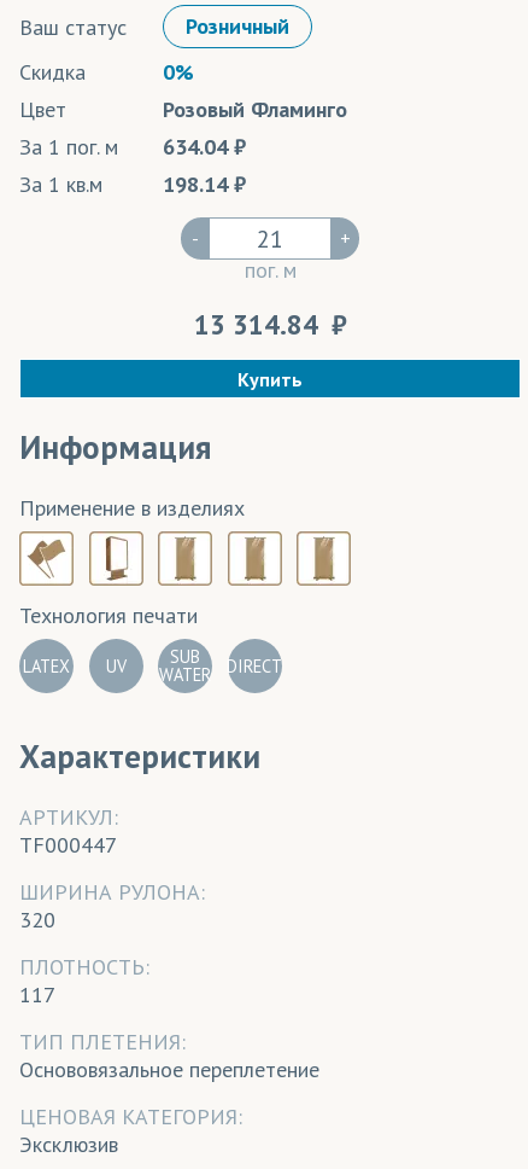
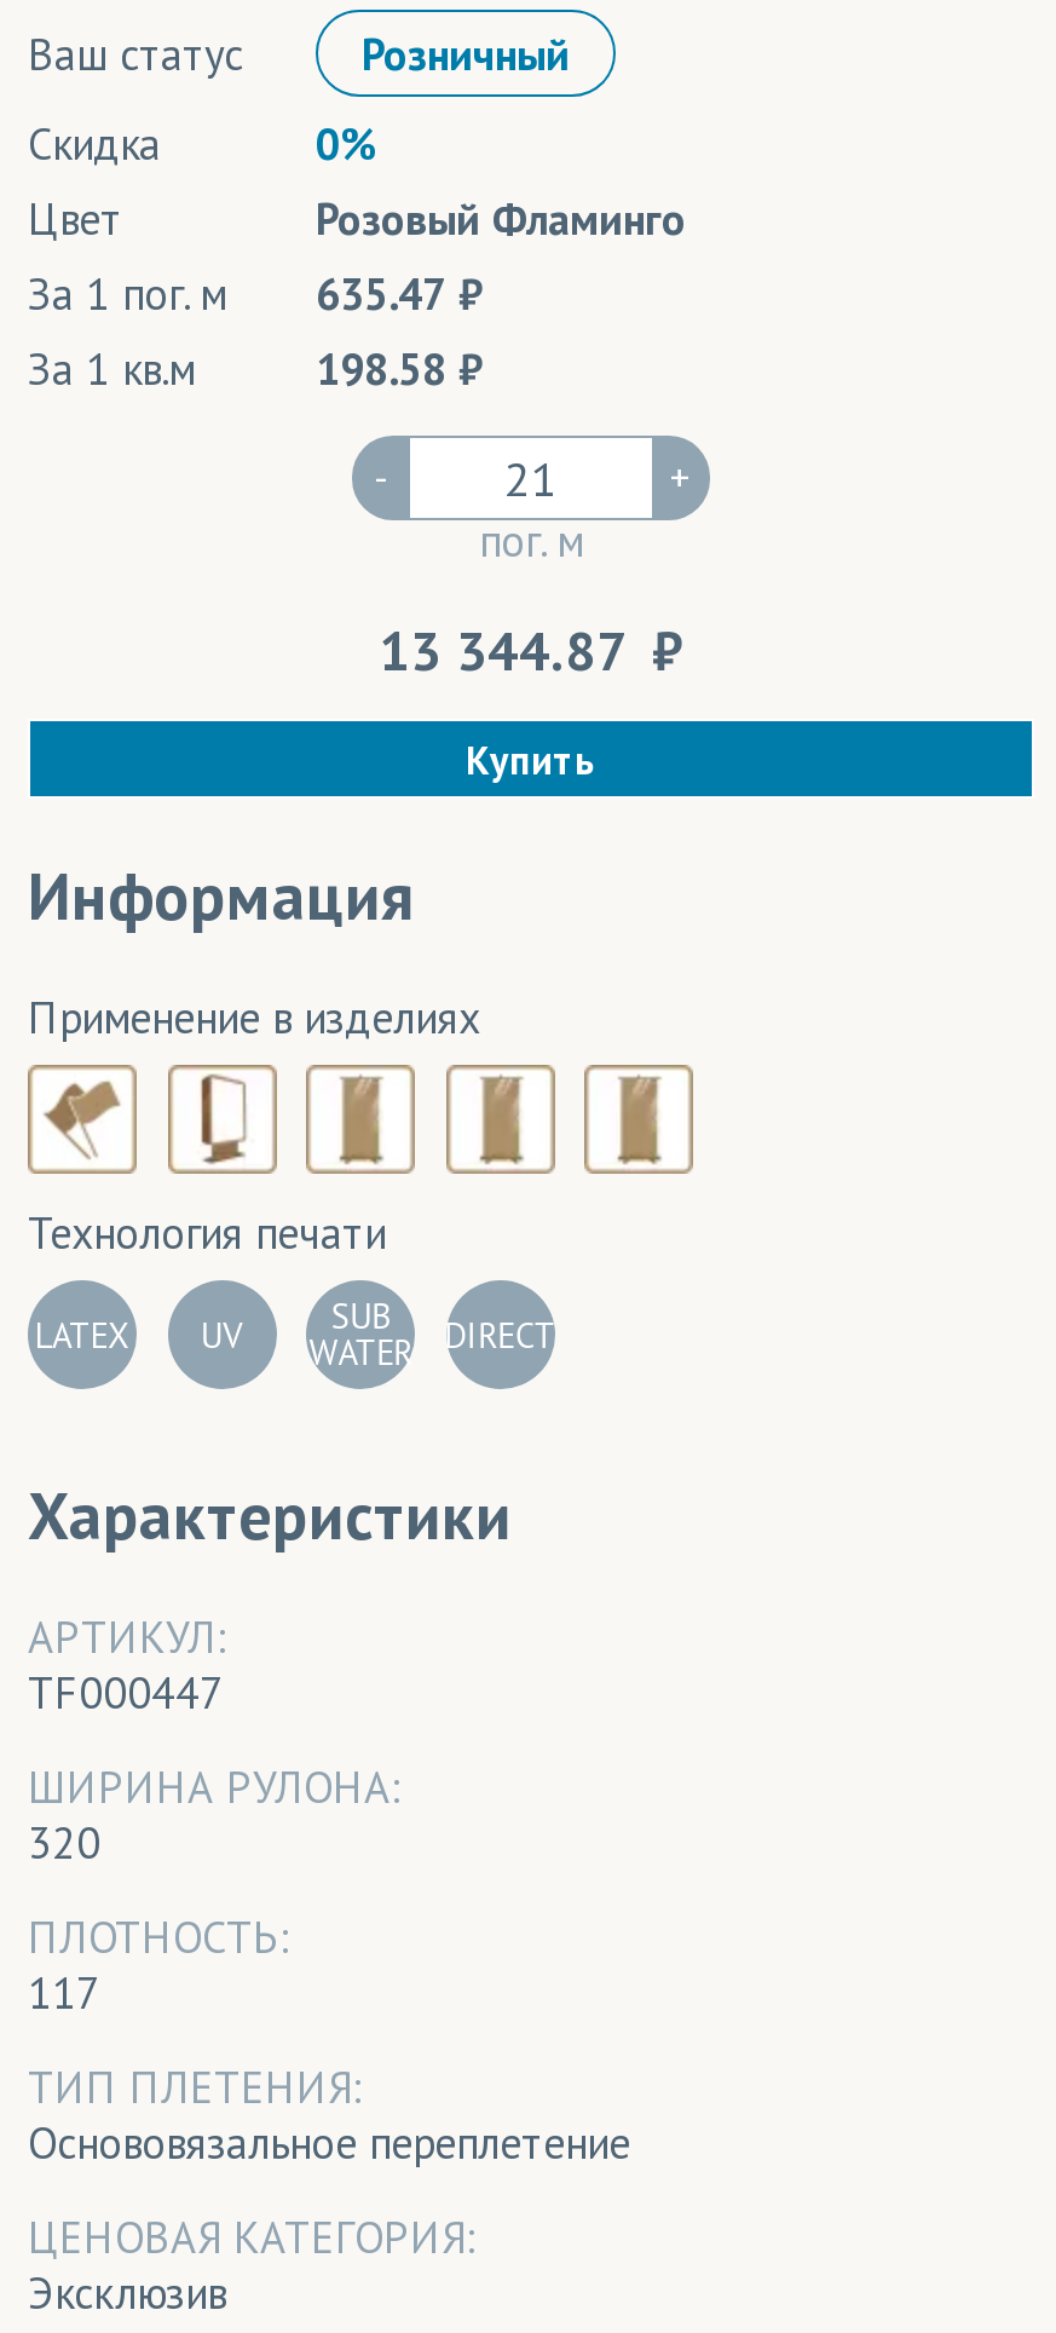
[19,133,228,160] За 1 пог. м 634.04 -> [28,266,446,322] За 1 пог. м 635.47
[163,170,228,198] 198.14 -> [316,341,446,397] 198.58
[193,306,325,341] 13 314.84 -> [379,614,640,684] 13 344.87

